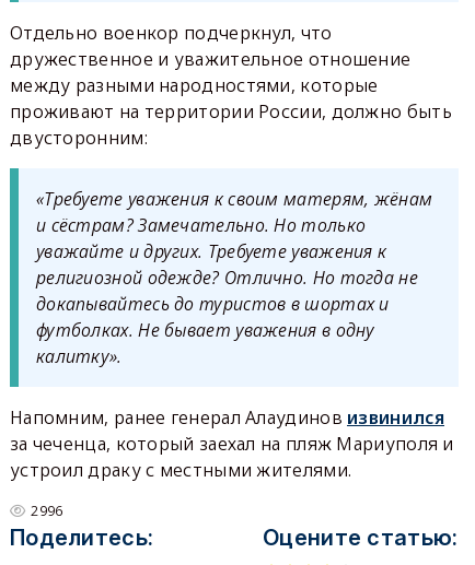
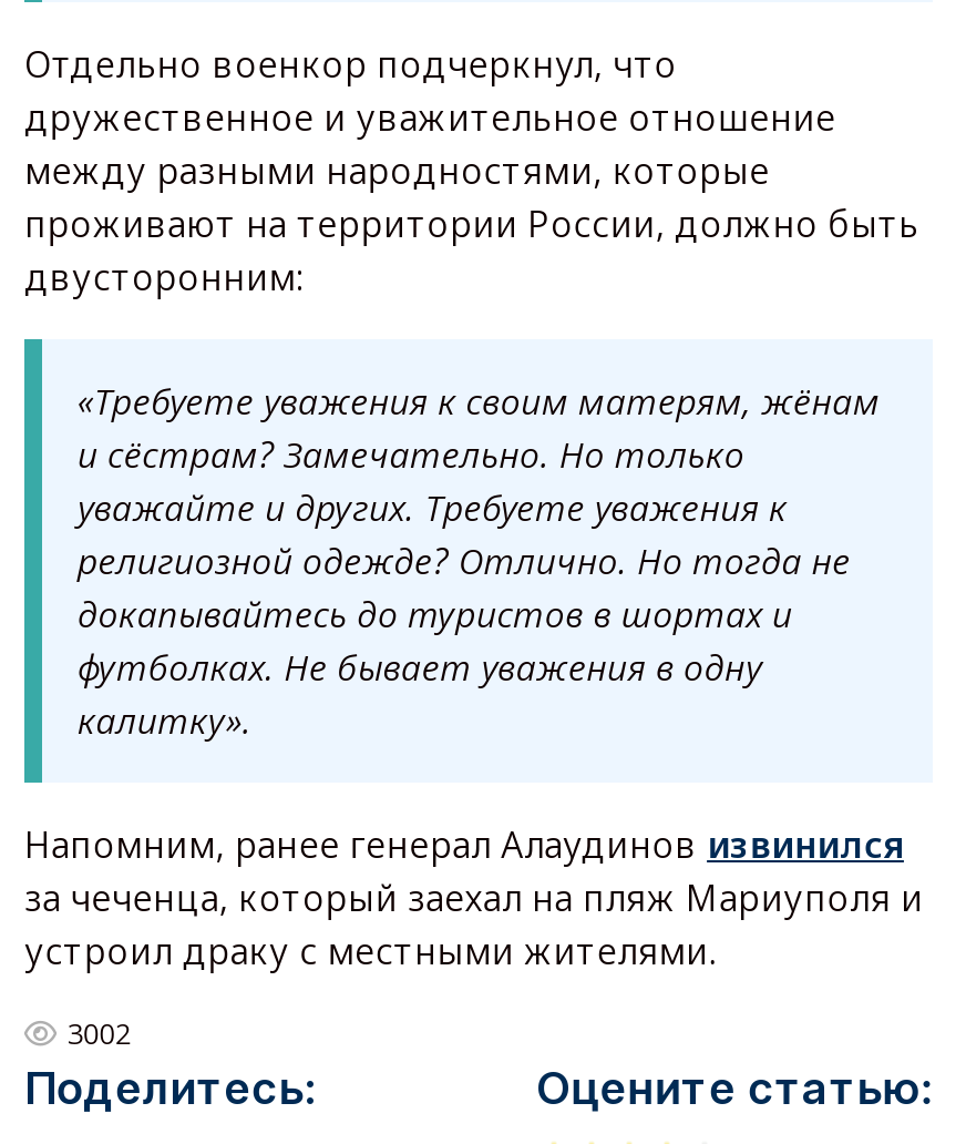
[31,500,63,520] 2996 -> [67,1013,132,1053] 3002

